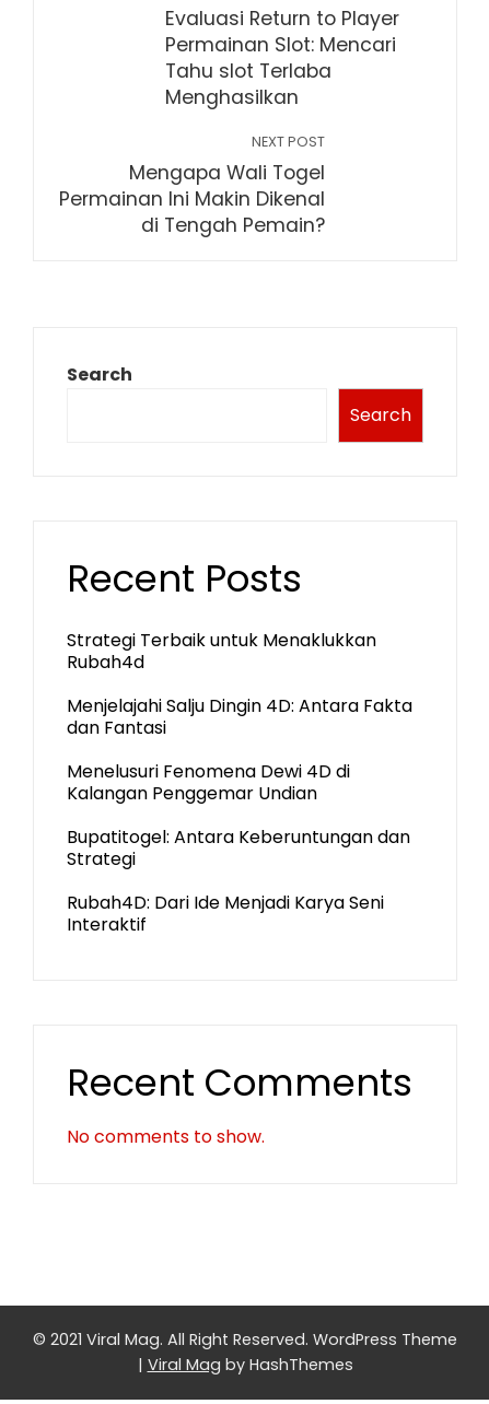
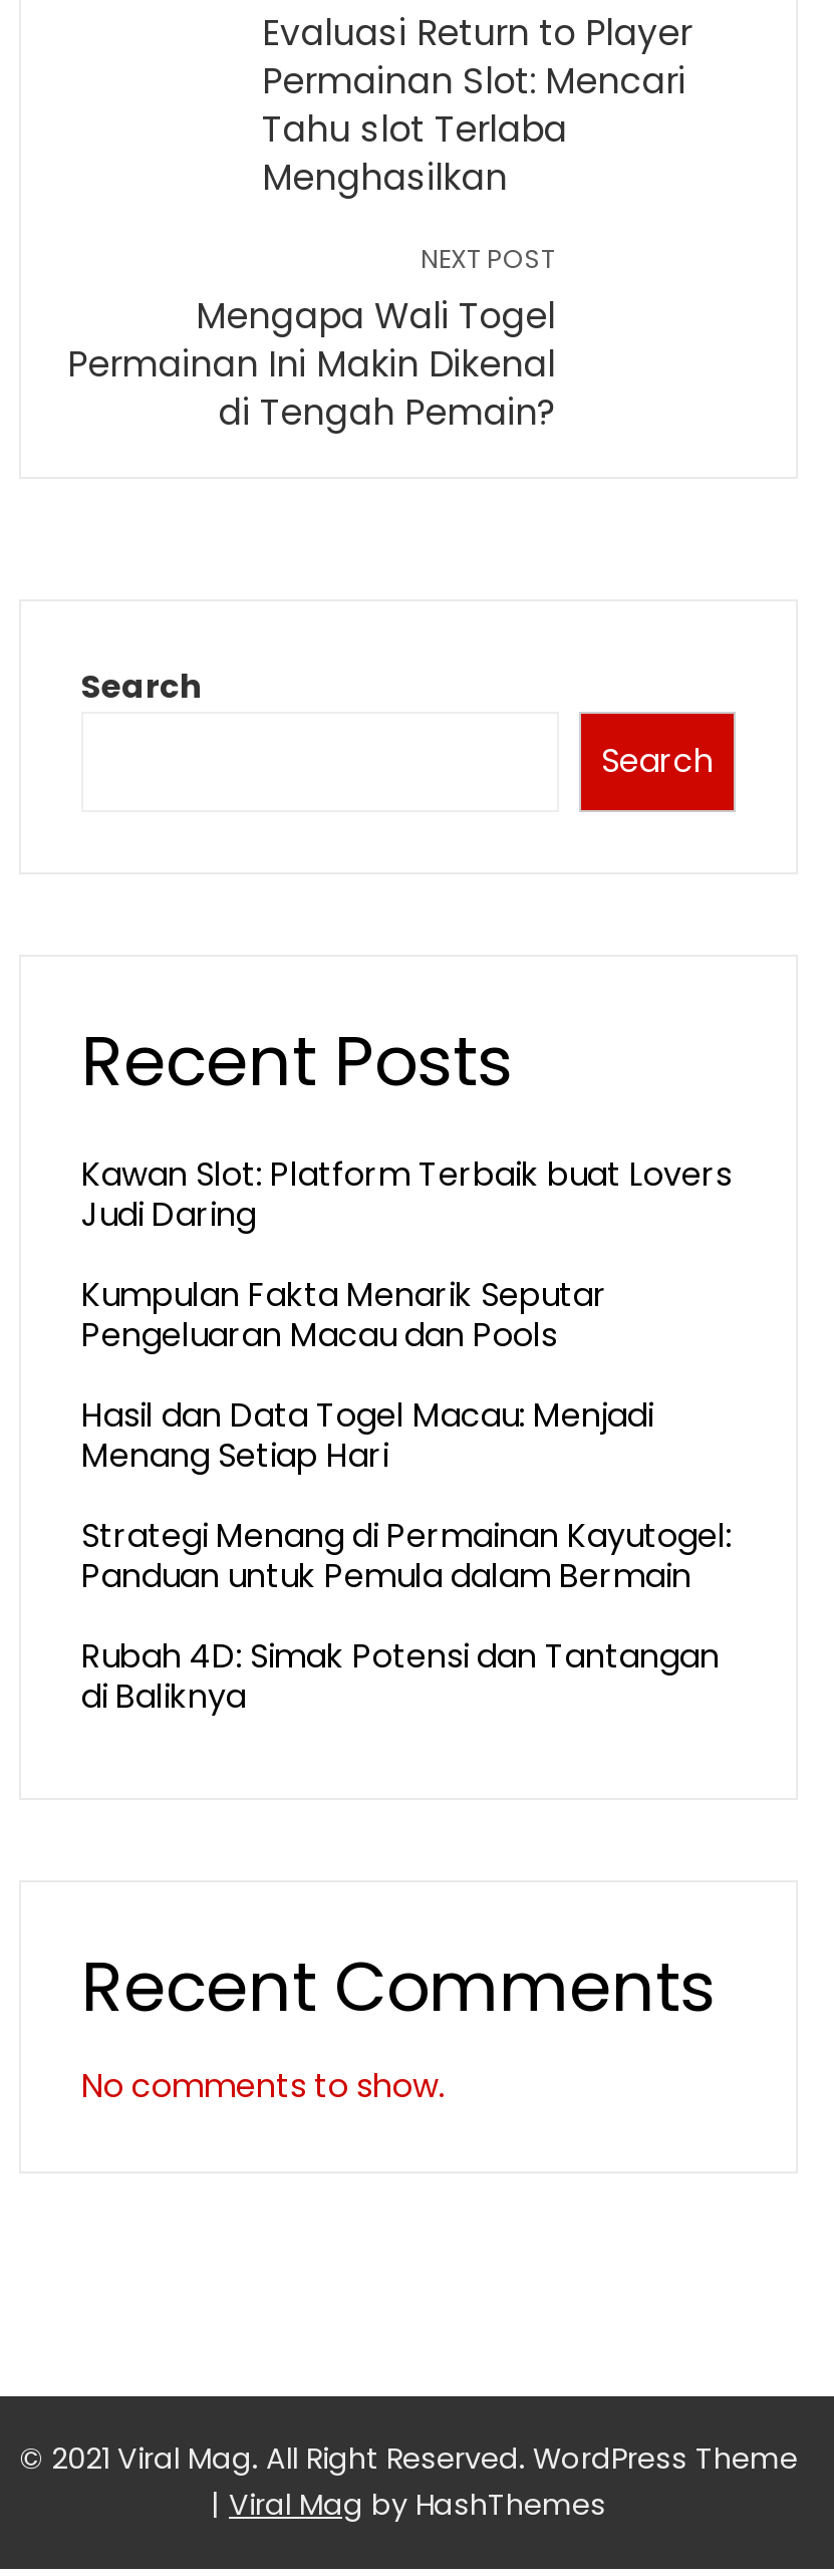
[67,628,376,675] Strategi Terbaik untuk Menaklukkan | Rubah4d -> [81,1151,732,1238] Kawan Slot: Platform Terbaik buat Lovers | Judi Daring
[67,693,412,740] Menjelajahi Salju Dingin 4D: Antara Fakta | dan Fantasi -> [81,1272,607,1358] Kumpulan Fakta Menarik Seputar | Pengeluaran Macau dan Pools
[67,759,350,806] Menelusuri Fenomena Dewi 4D di | Kalangan Penggemar Undian -> [81,1392,653,1479] Hasil dan Data Togel Macau: Menjadi | Menang Setiap Hari
[67,824,410,871] Bupatitogel: Antara Keberuntungan dan | Strategi -> [81,1513,732,1599] Strategi Menang di Permainan Kayutogel: | Panduan untuk Pemula dalam Bermain
[67,890,384,937] Rubah4D: Dari Ide Menjadi Karya Seni | Interaktif -> [81,1633,720,1720] Rubah 4D: Simak Potensi dan Tantangan | di Baliknya

